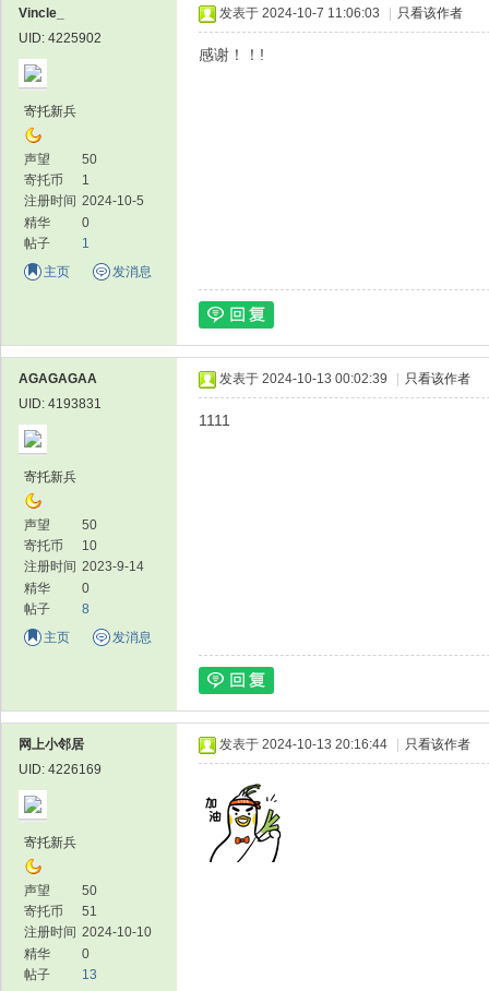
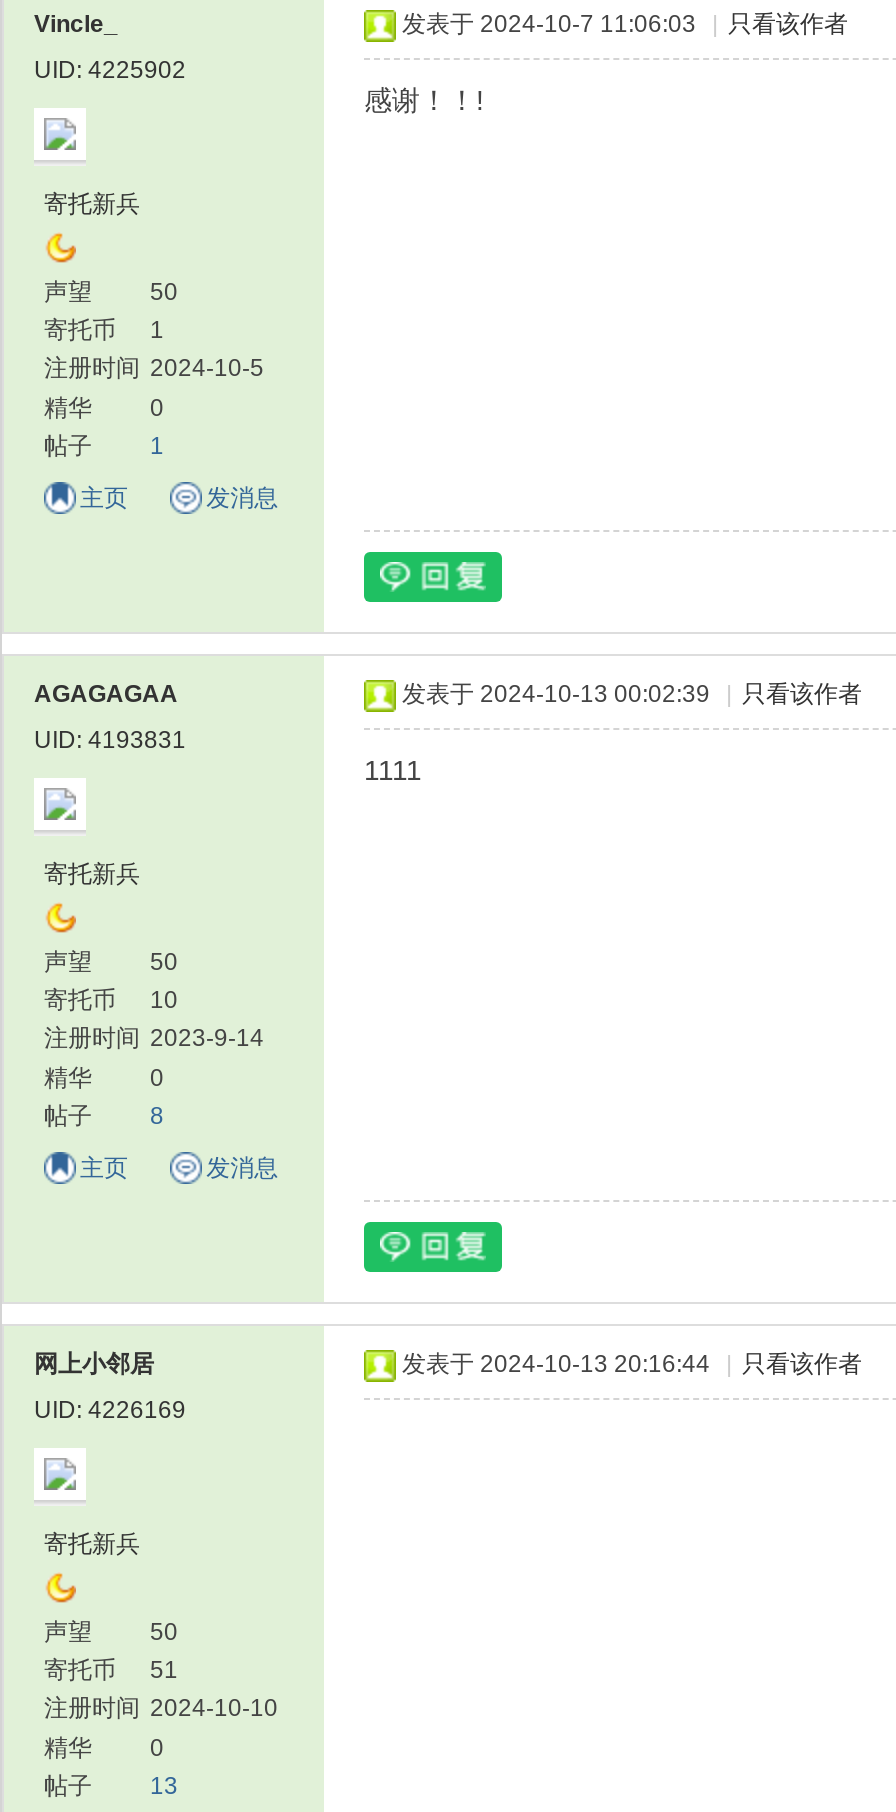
[204,783,283,863] [image] -> none

